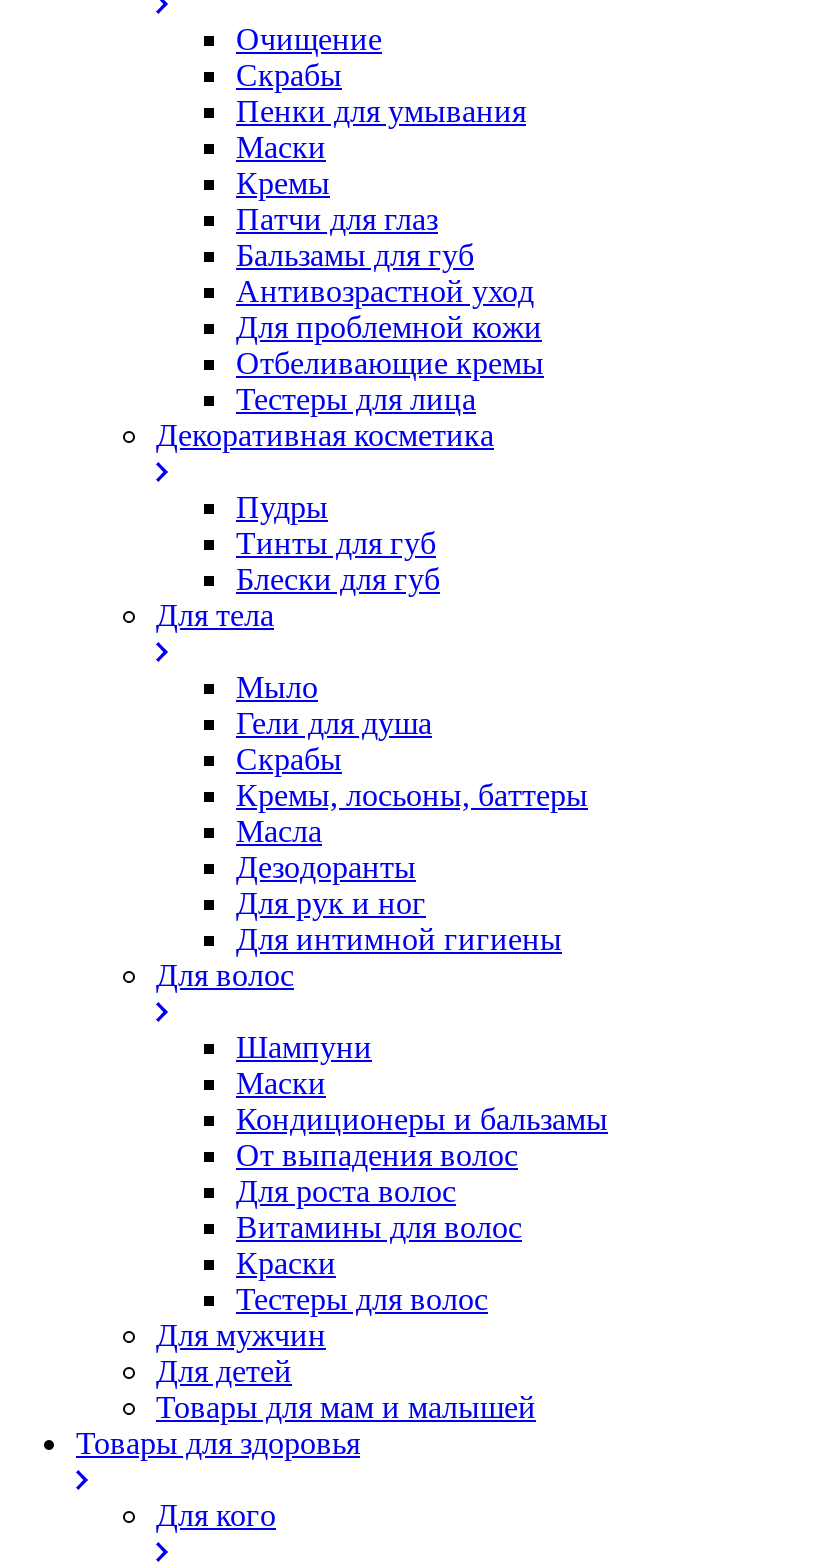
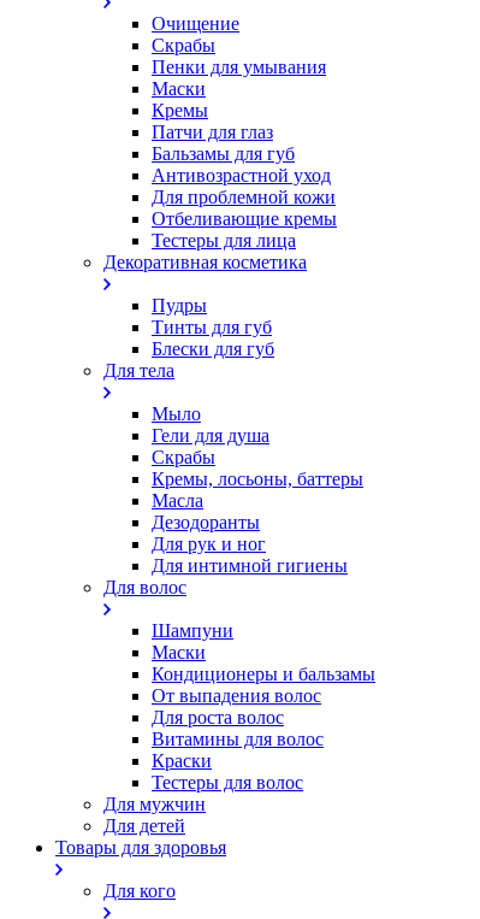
[156,1390,536,1424] Товары для мам и малышей -> none

